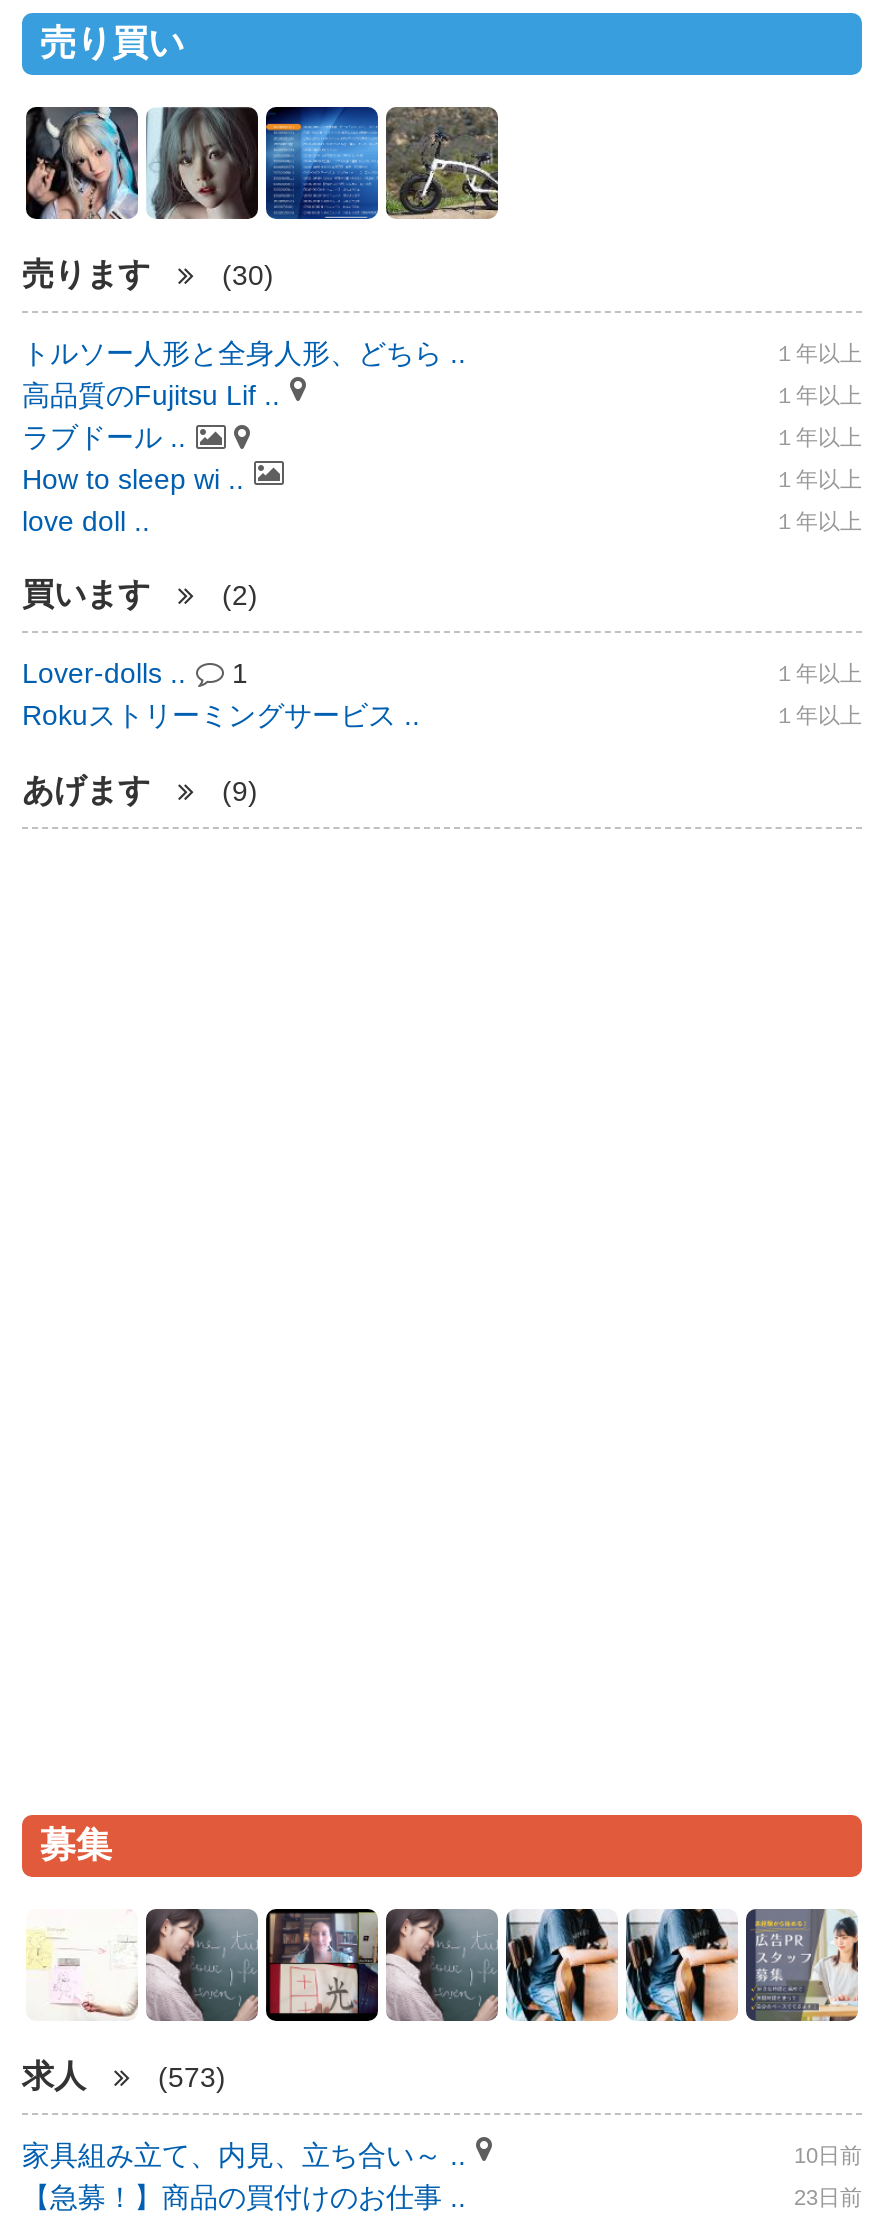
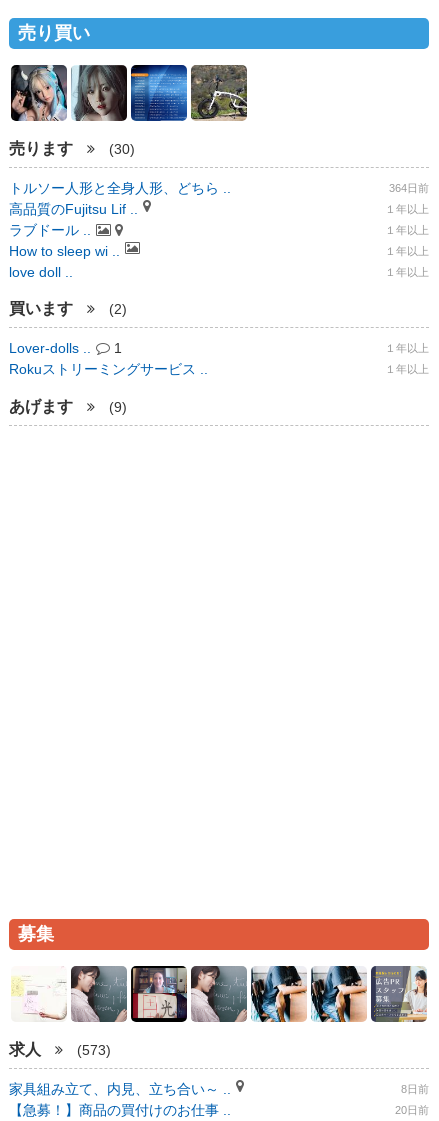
[774,341,862,365] １年以上 -> [389,182,429,194] 364日前
[794,2143,862,2167] 10日前 -> [401,1083,429,1095] 8日前
[794,2185,862,2209] 23日前 -> [395,1104,429,1116] 20日前

